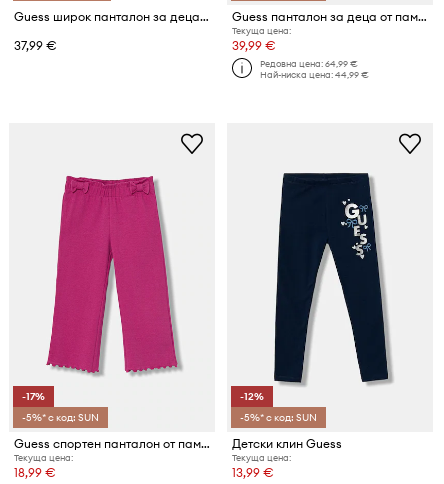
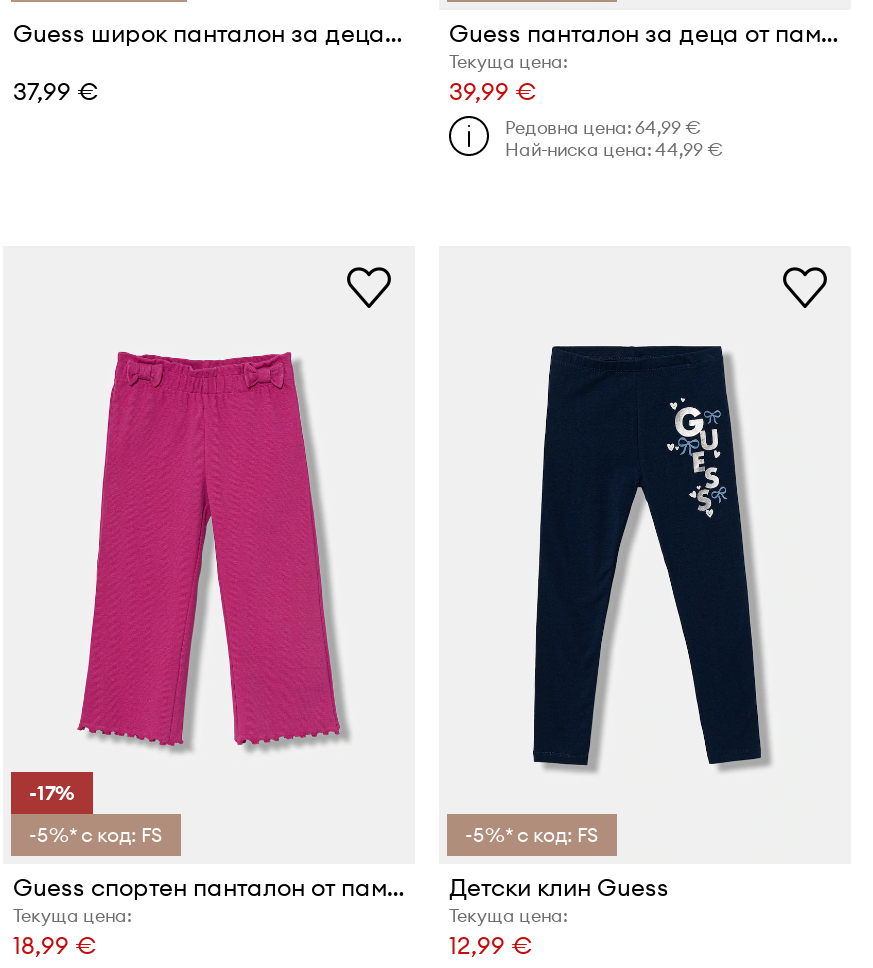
[240,390,317,424] -12% | -5%* с код: SUN -> [465,822,599,848] -5%* с код: FS
[22,411,99,424] -5%* с код: SUN -> [29,822,163,848] -5%* с код: FS
[232,465,274,480] 13,99 € -> [449,930,533,960] 12,99 €

